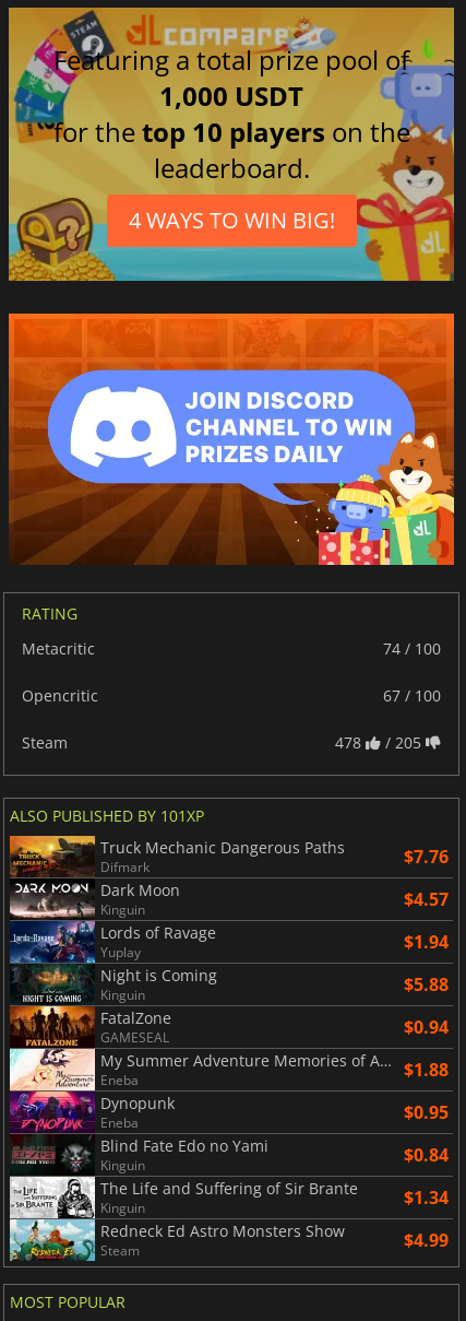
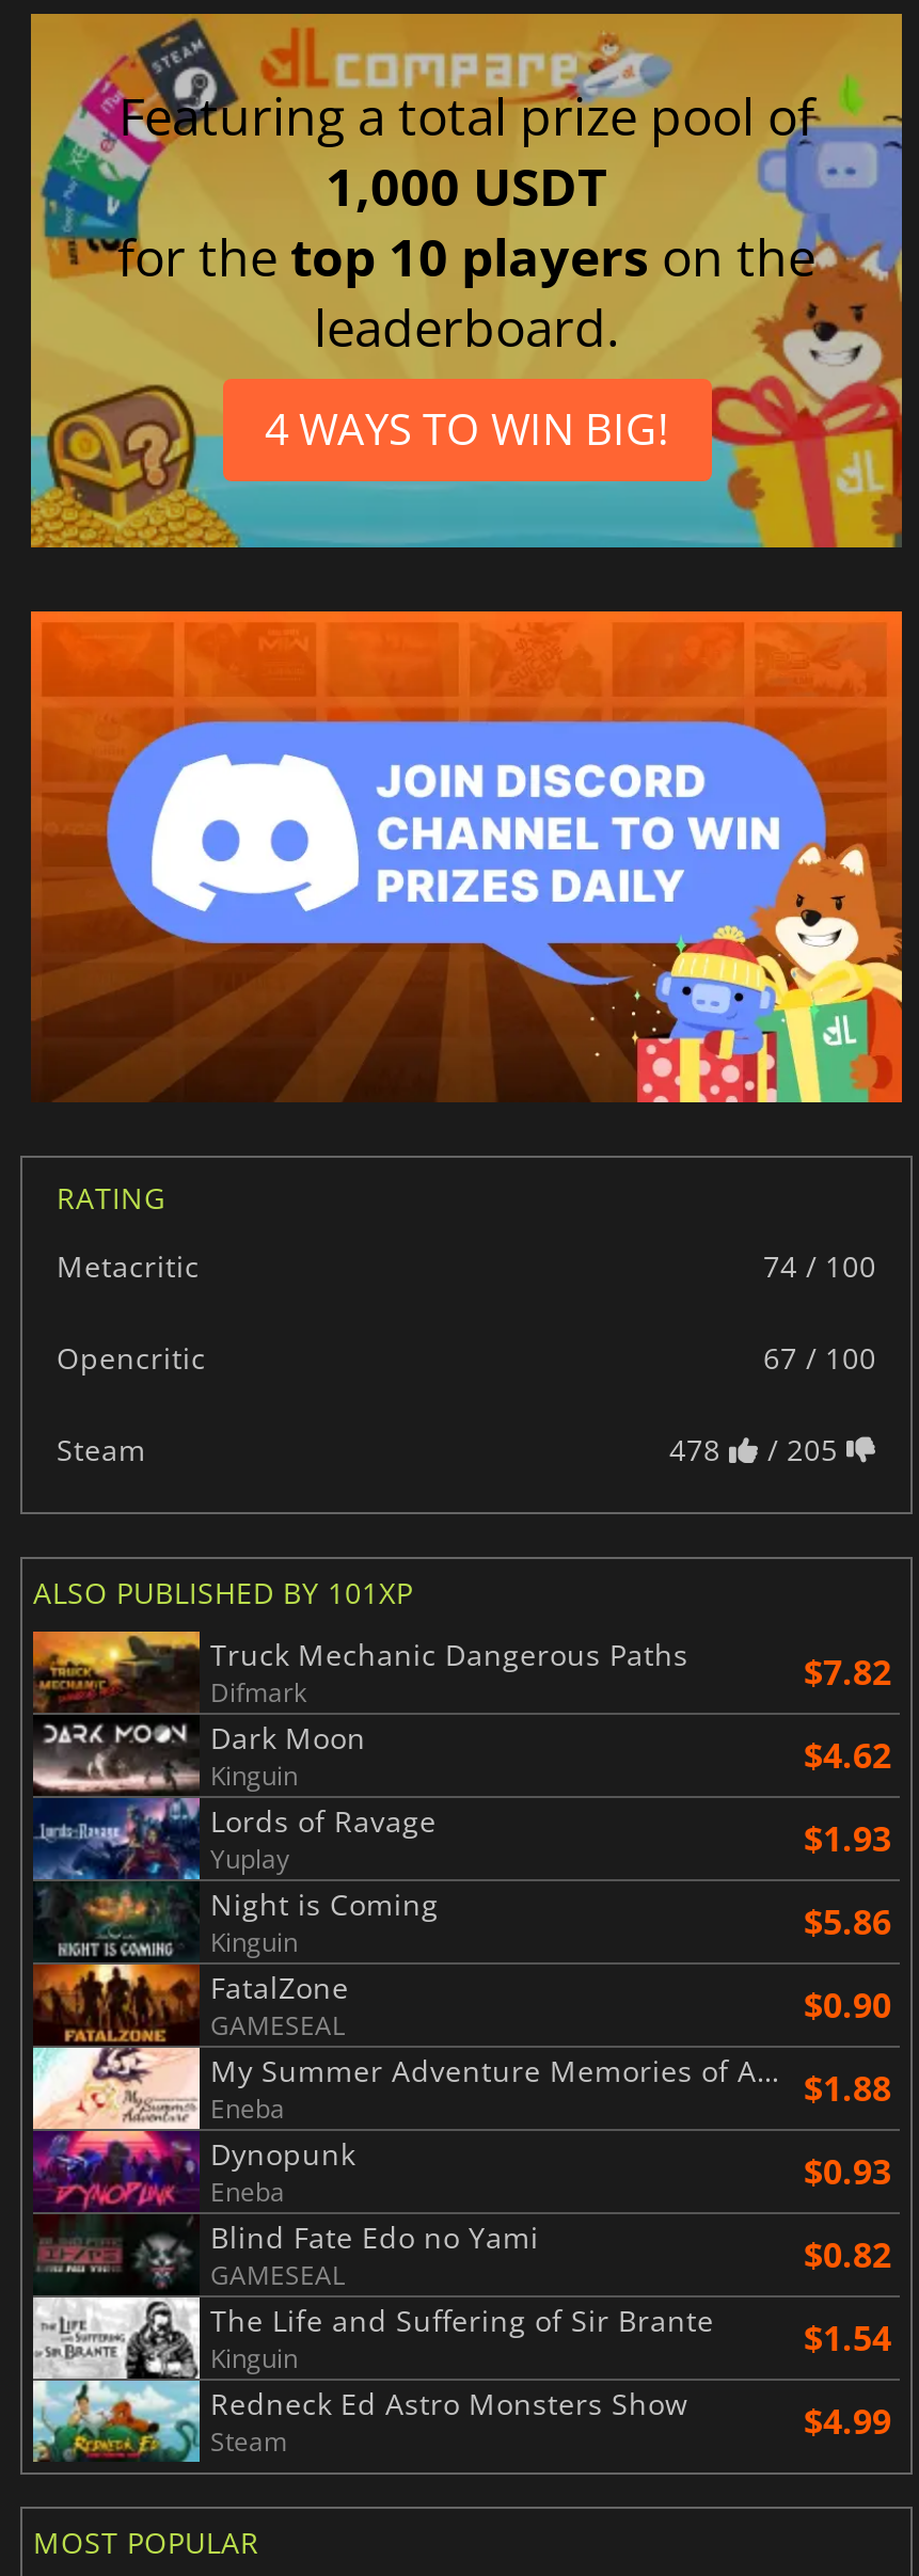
[404,845,449,869] $7.76 -> [804,1649,891,1696] $7.82
[404,887,449,911] $4.57 -> [804,1732,891,1779] $4.62
[404,930,449,954] $1.94 -> [804,1815,891,1862] $1.93
[404,972,449,996] $5.88 -> [804,1898,891,1945] $5.86
[404,1015,449,1039] $0.94 -> [804,1982,891,2029] $0.90
[404,1100,449,1124] $0.95 -> [804,2148,891,2195] $0.93
[100,1143,449,1175] Kinguin | $0.84 -> [210,2231,891,2293] GAMESEAL | $0.82
[404,1186,449,1210] $1.34 -> [804,2315,891,2362] $1.54

